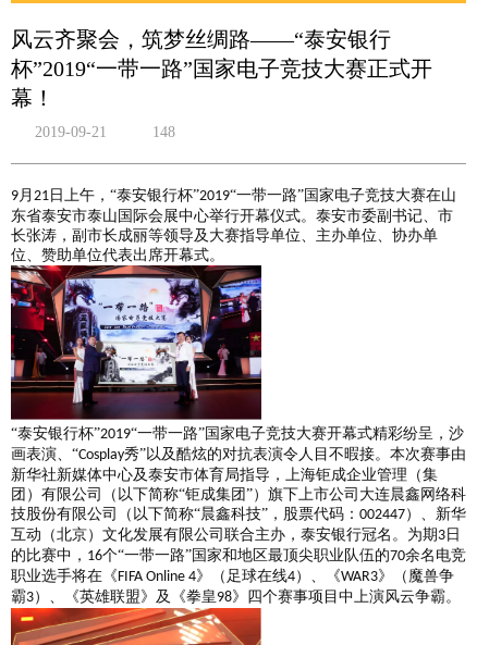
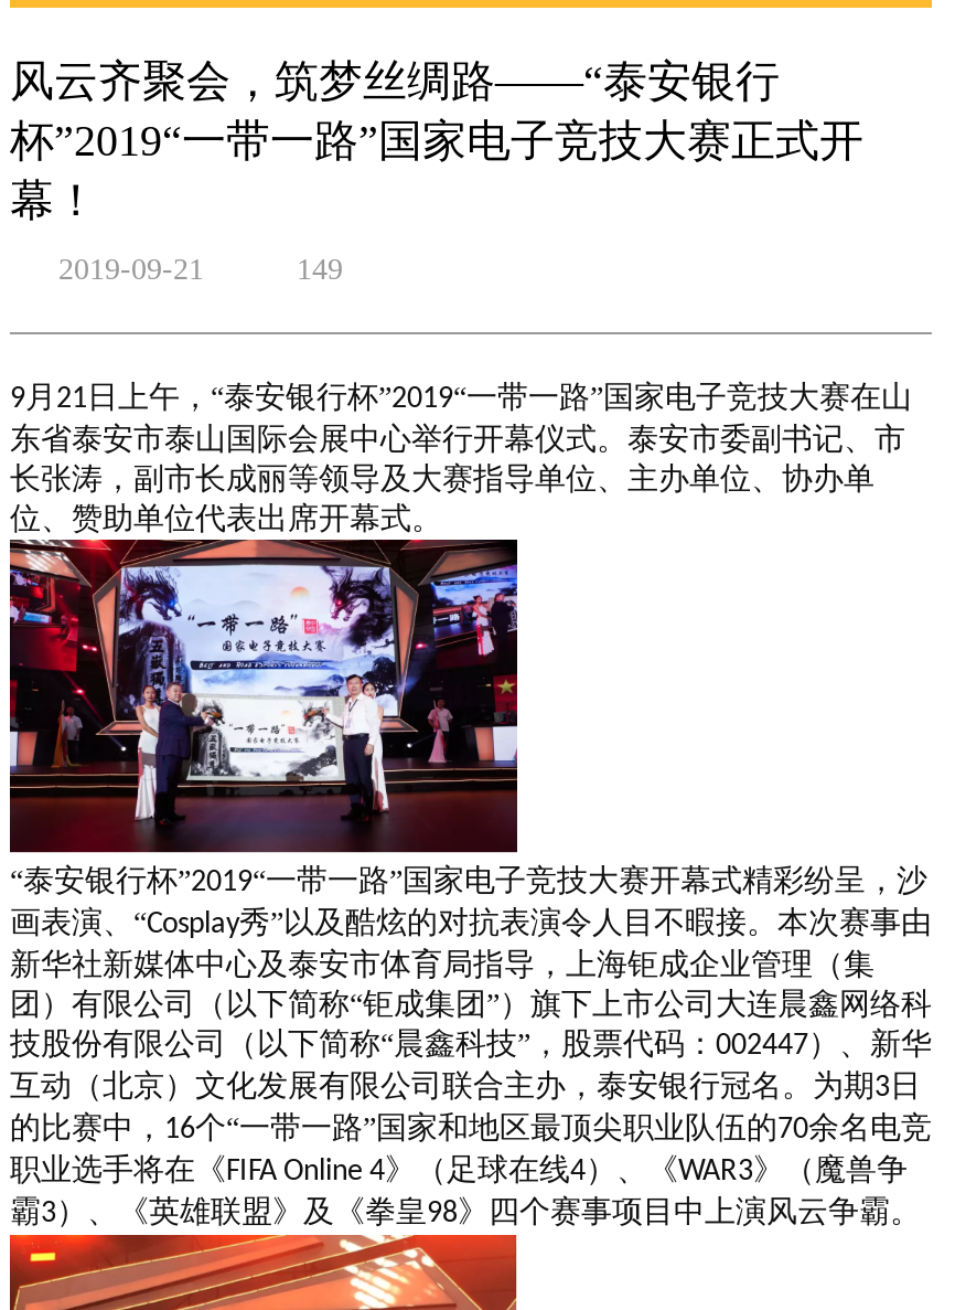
[152,124,175,140] 148 -> [297,253,343,286] 149

